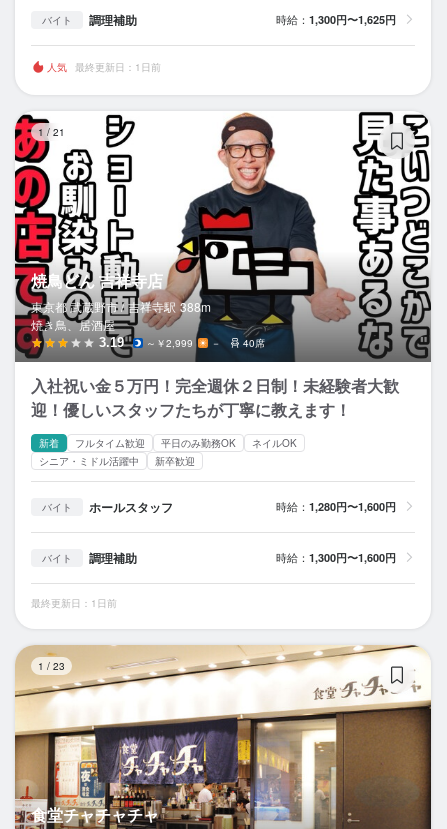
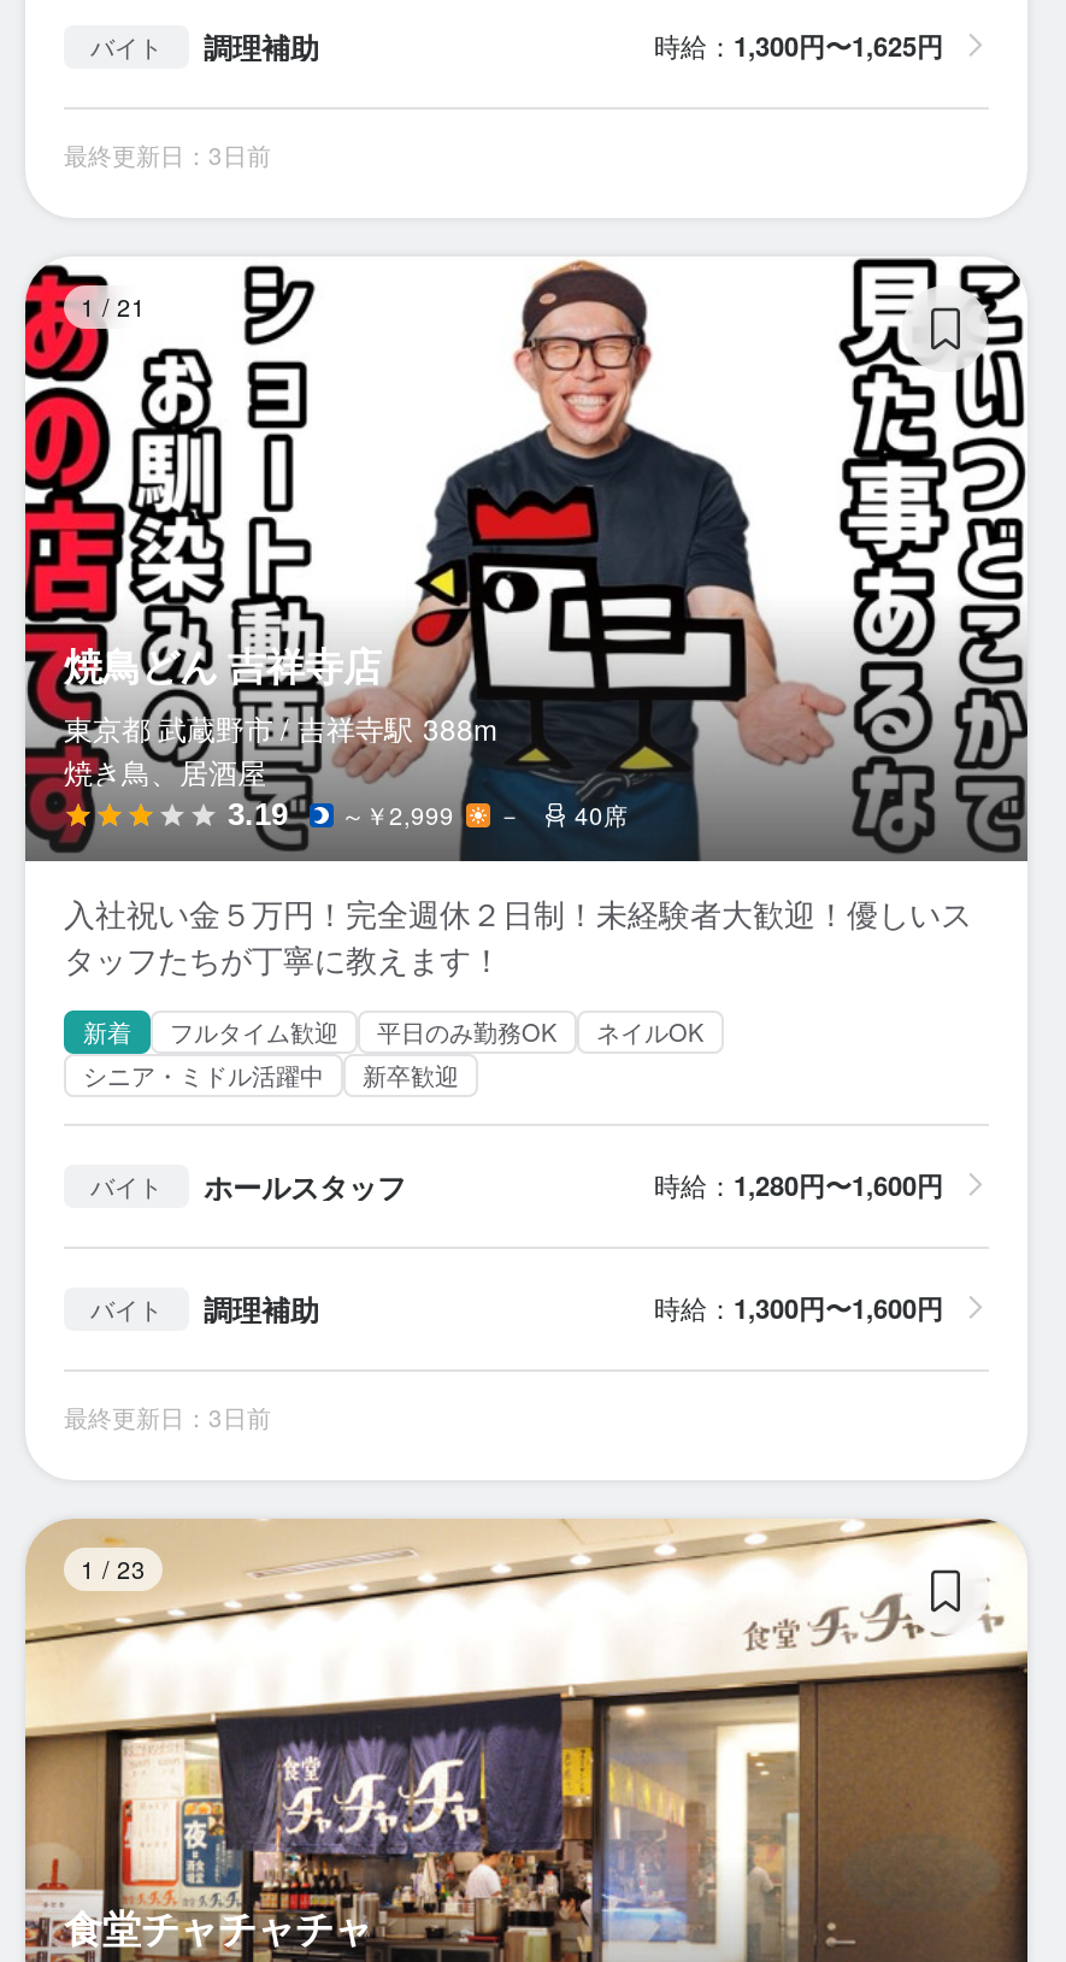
[47,60,161,74] 人気 最終更新日：1日前 -> [64,138,271,172] 最終更新日：3日前
[31,596,117,610] 最終更新日：1日前 -> [64,1400,271,1434] 最終更新日：3日前

